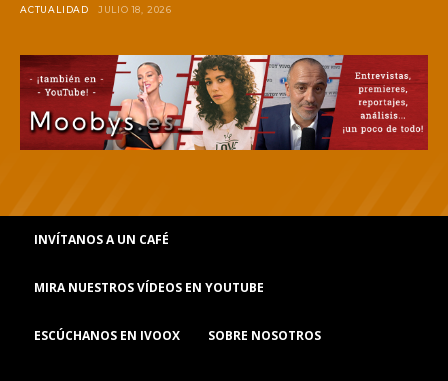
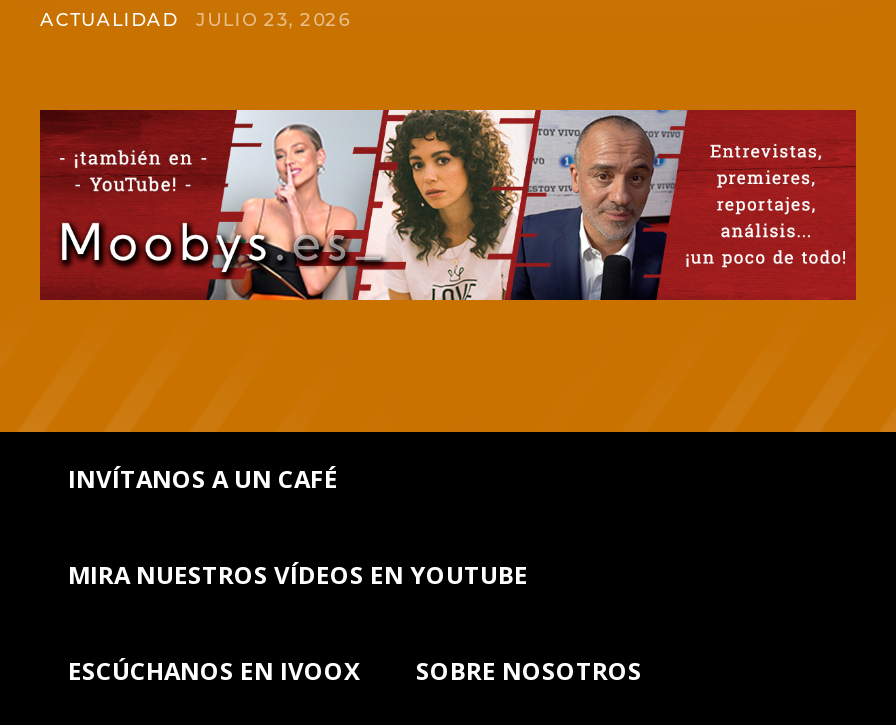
[20,4,172,15] ACTUALIDAD JULIO 18, 2026 -> [40,8,350,30] ACTUALIDAD JULIO 23, 2026

